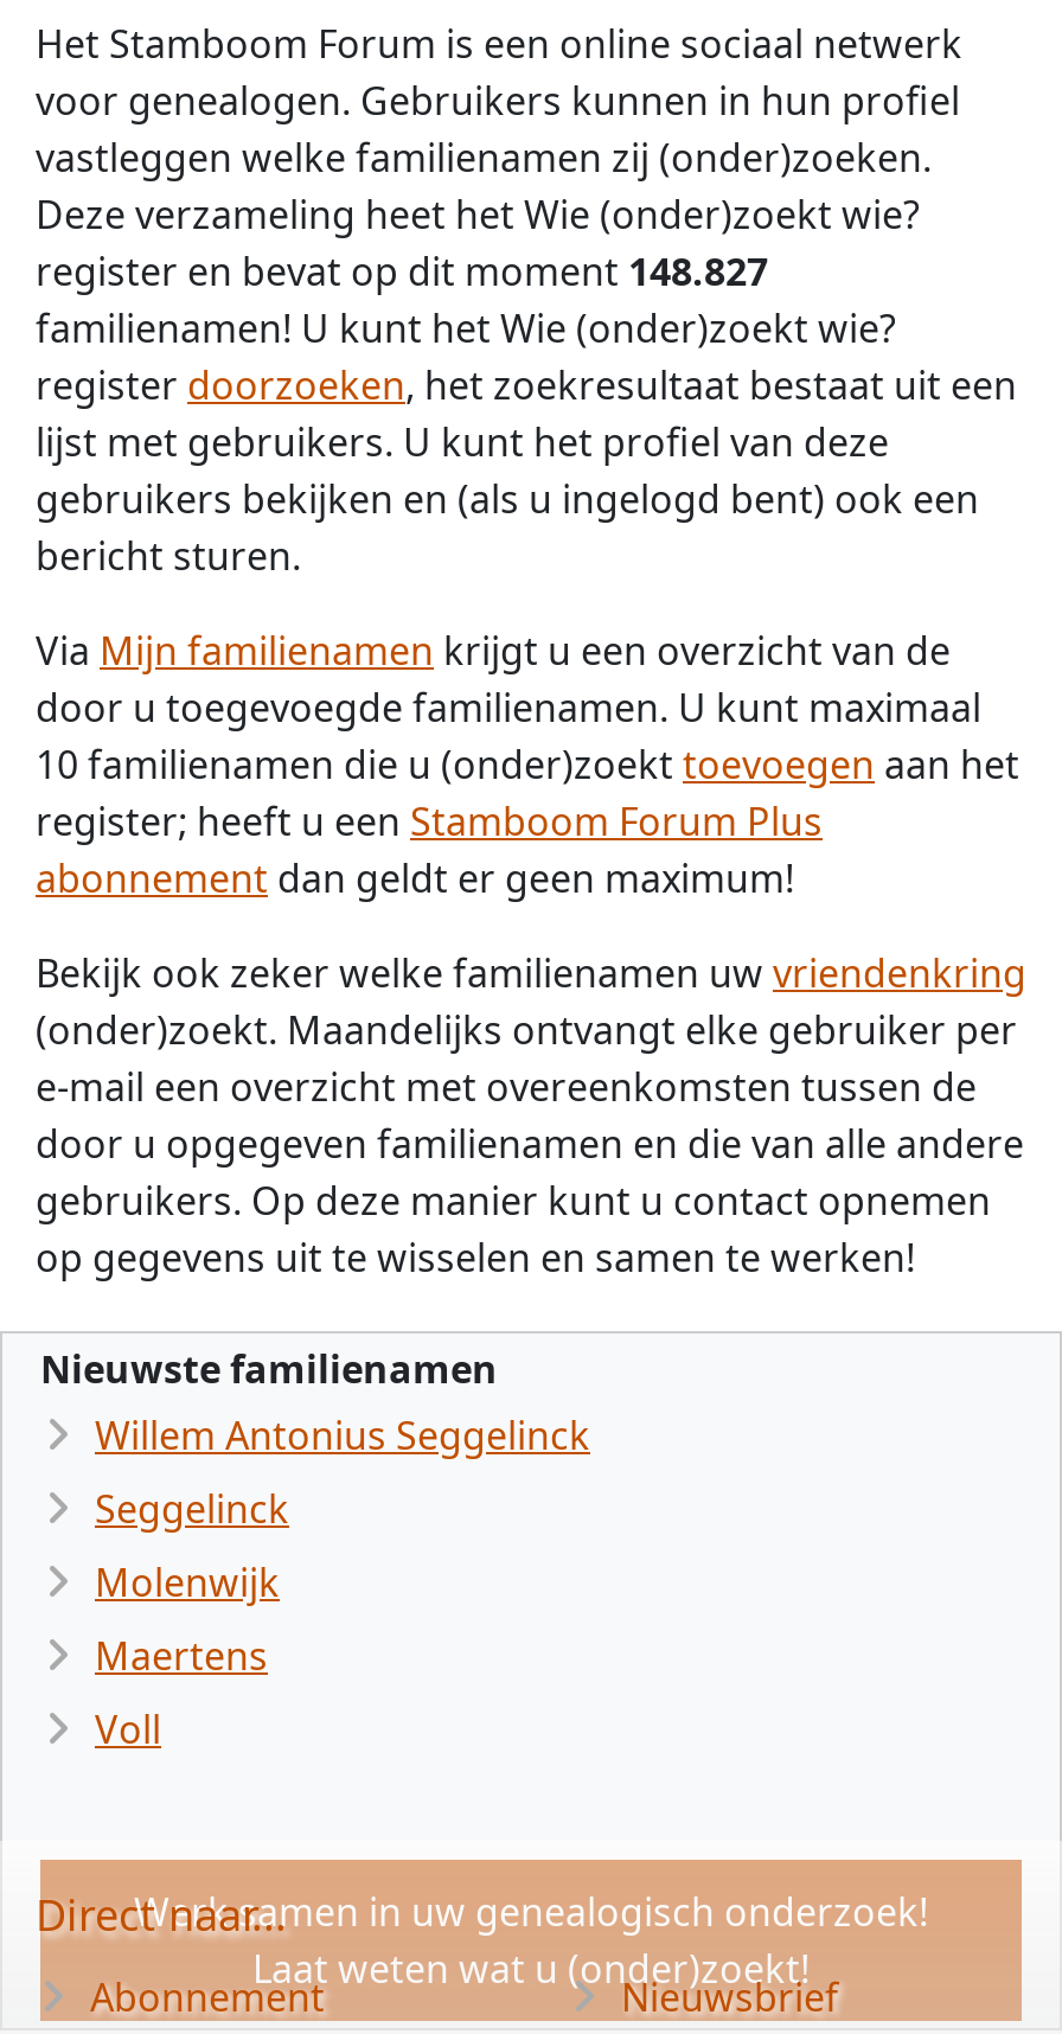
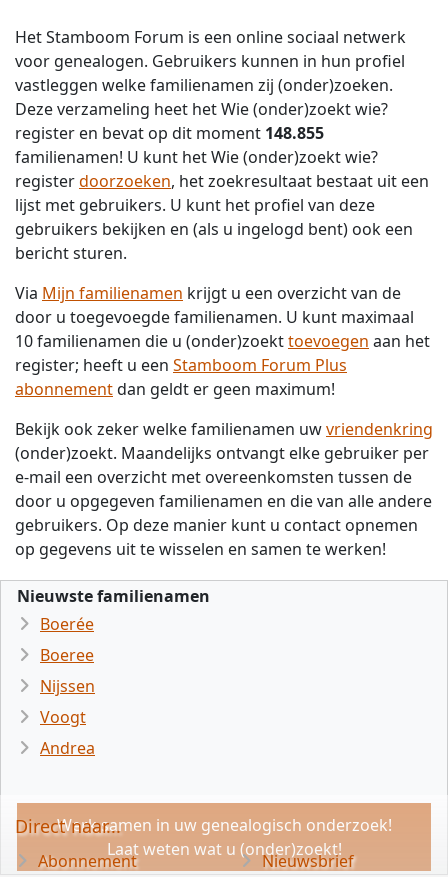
[36,245,768,298] register en bevat op dit moment 148.827 -> [15,122,324,144] register en bevat op dit moment 148.855
[95,1409,590,1755] Willem Antonius Seggelinck | Seggelinck | Molenwijk | Maertens | Voll -> [40,613,95,759] Boerée | Boeree | Nijssen | Voogt | Andrea

